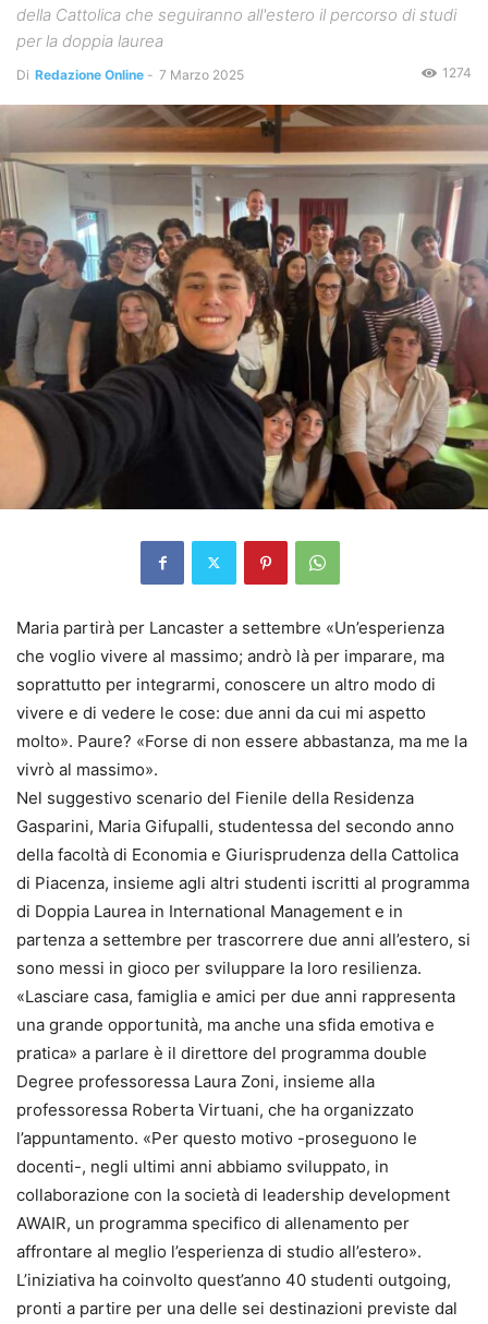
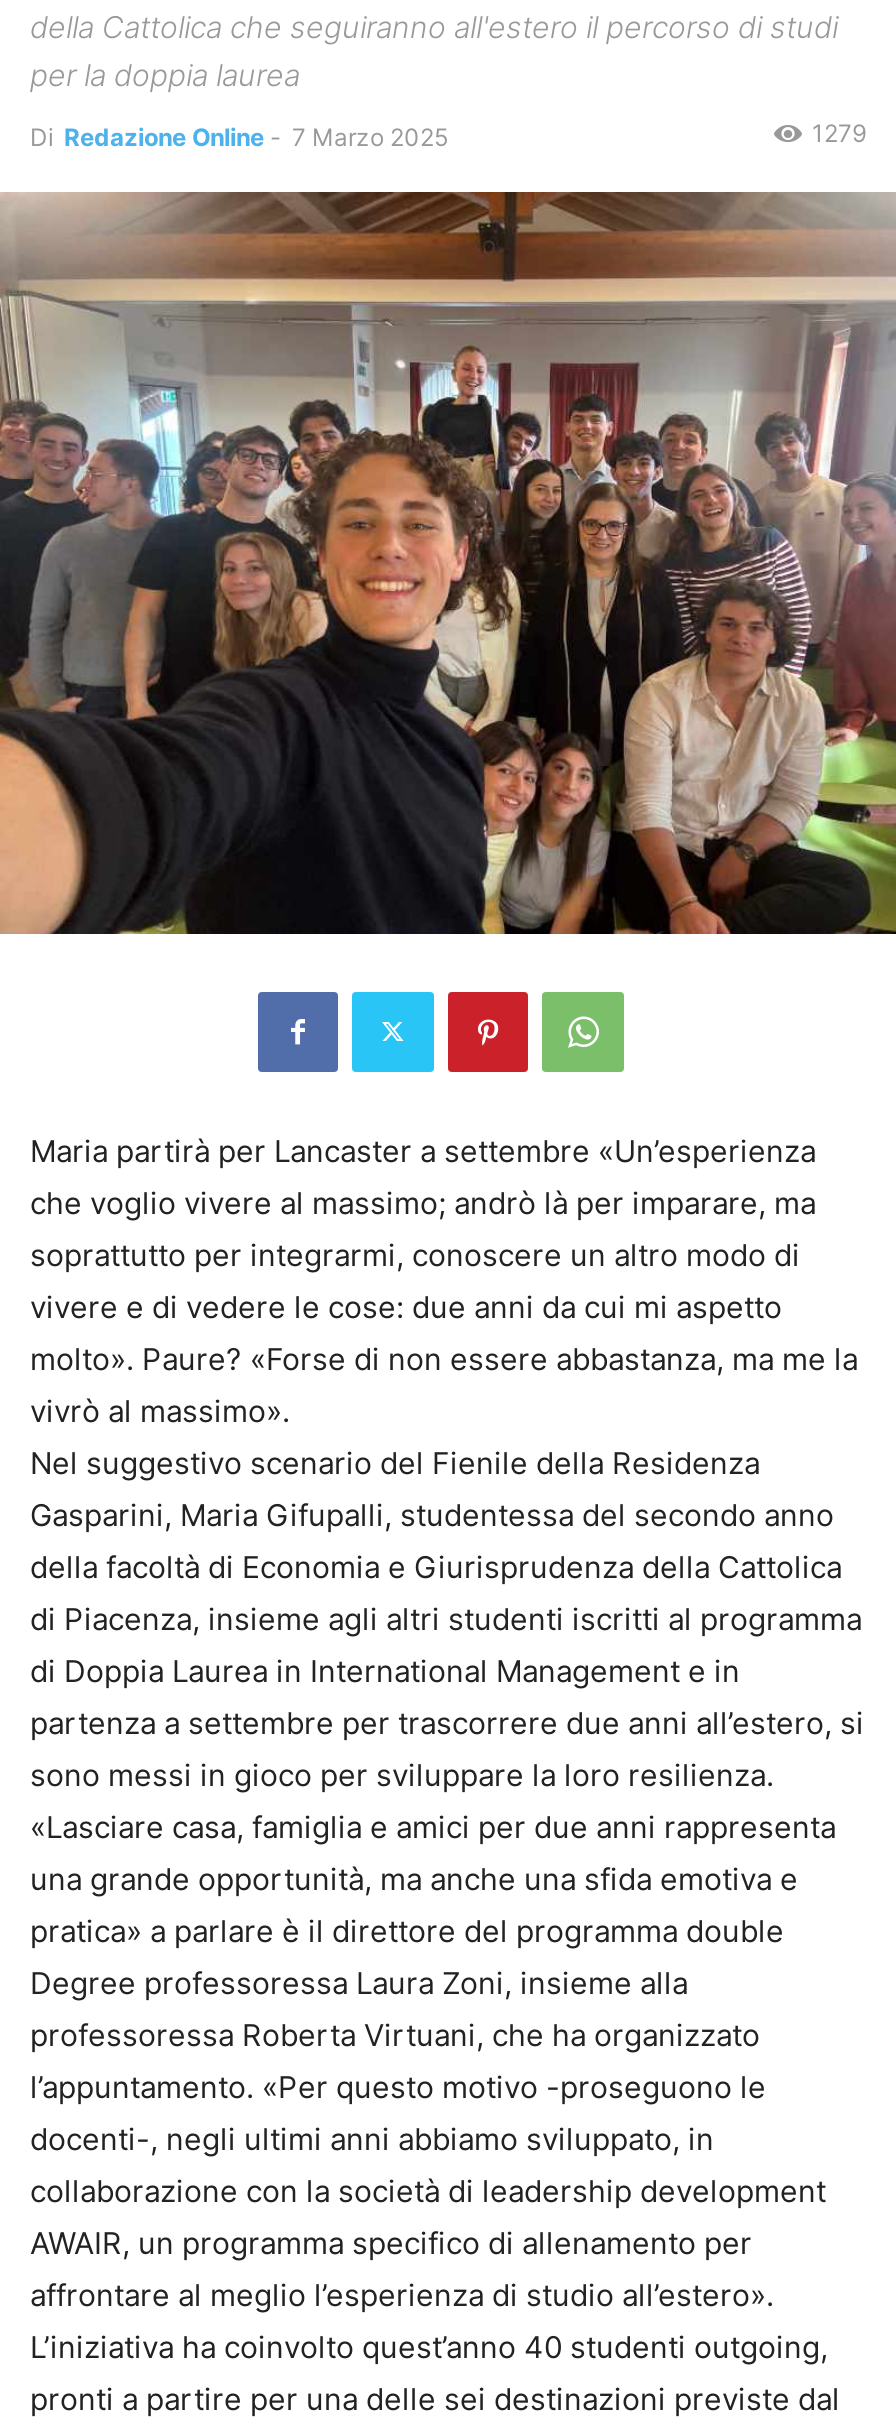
[442,64,472,81] 1274 -> [812,118,866,148] 1279

